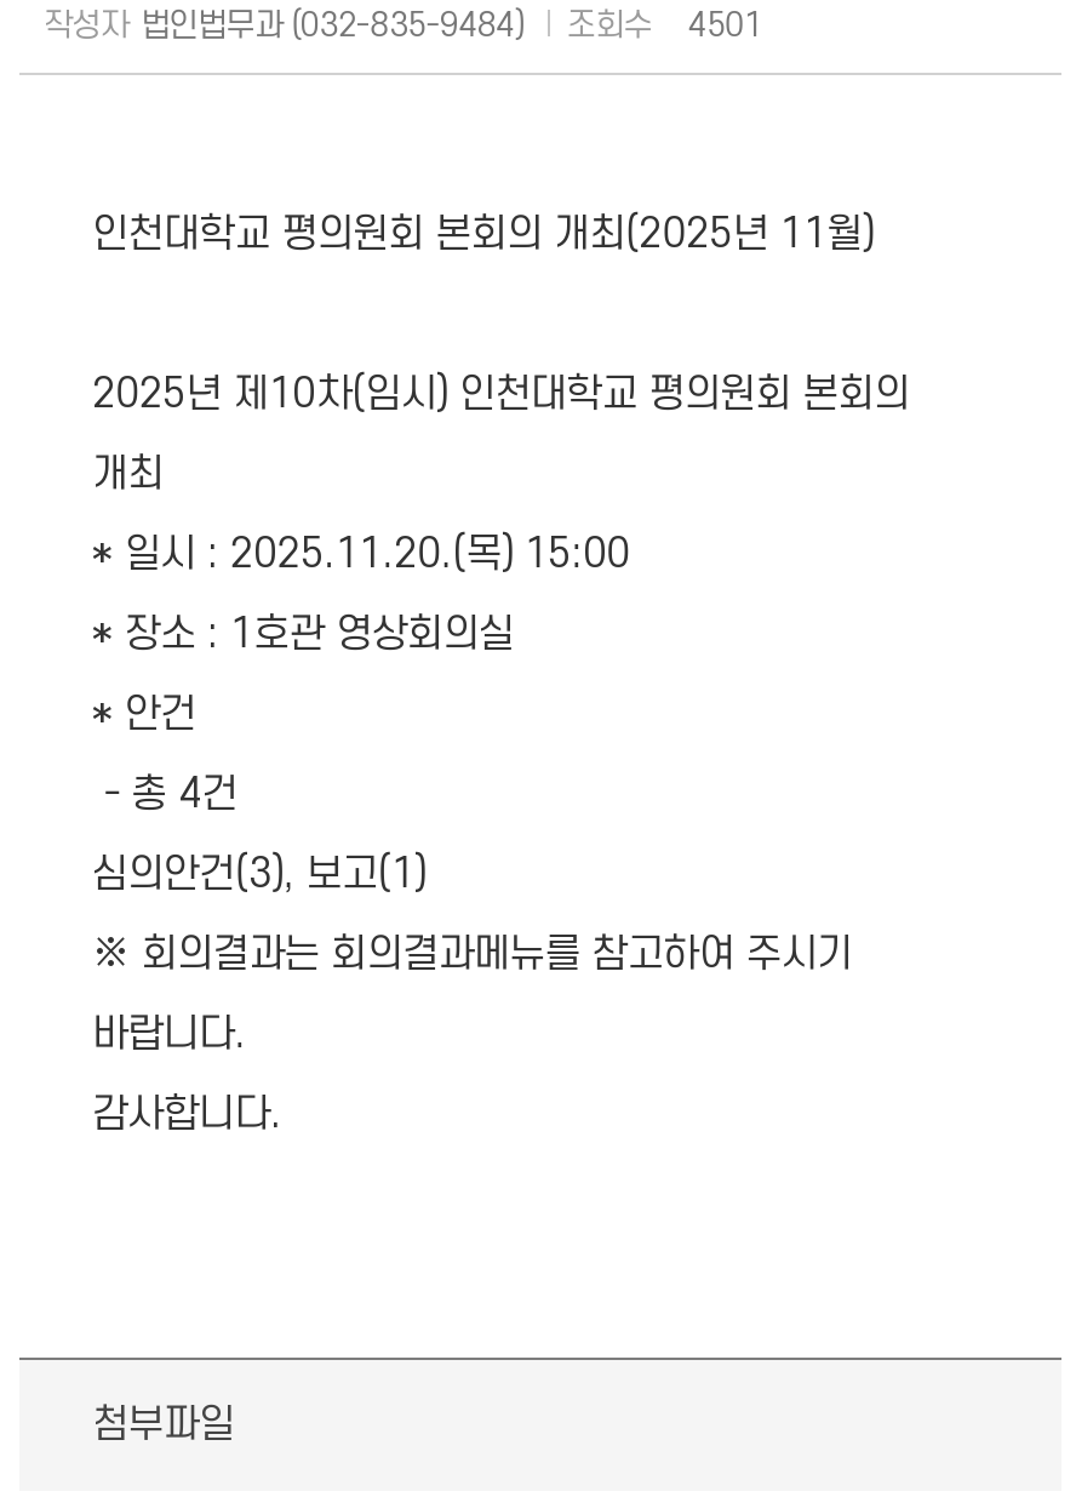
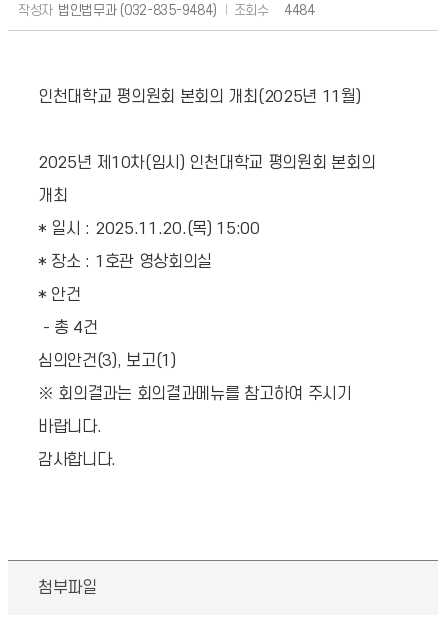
[44,7,763,43] 작성자 법인법무과 (032-835-9484) 조회수 4501 -> [18,3,315,18] 작성자 법인법무과 (032-835-9484) 조회수 4484

